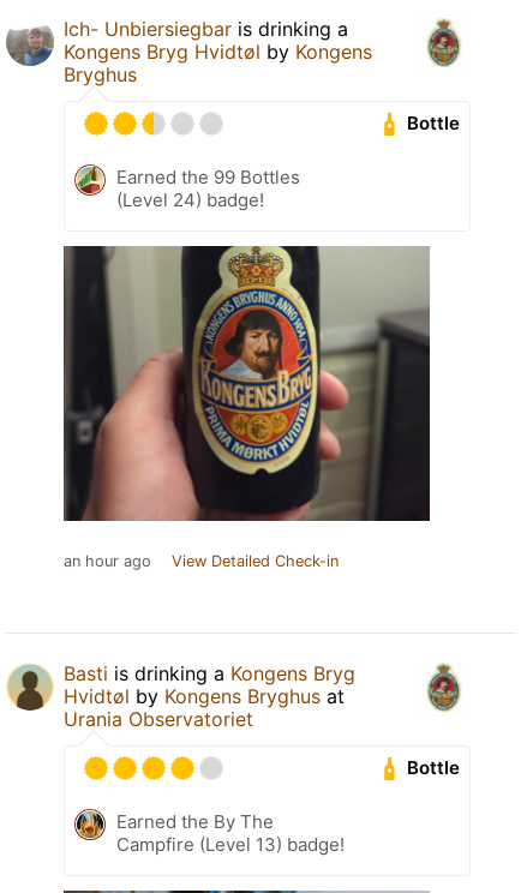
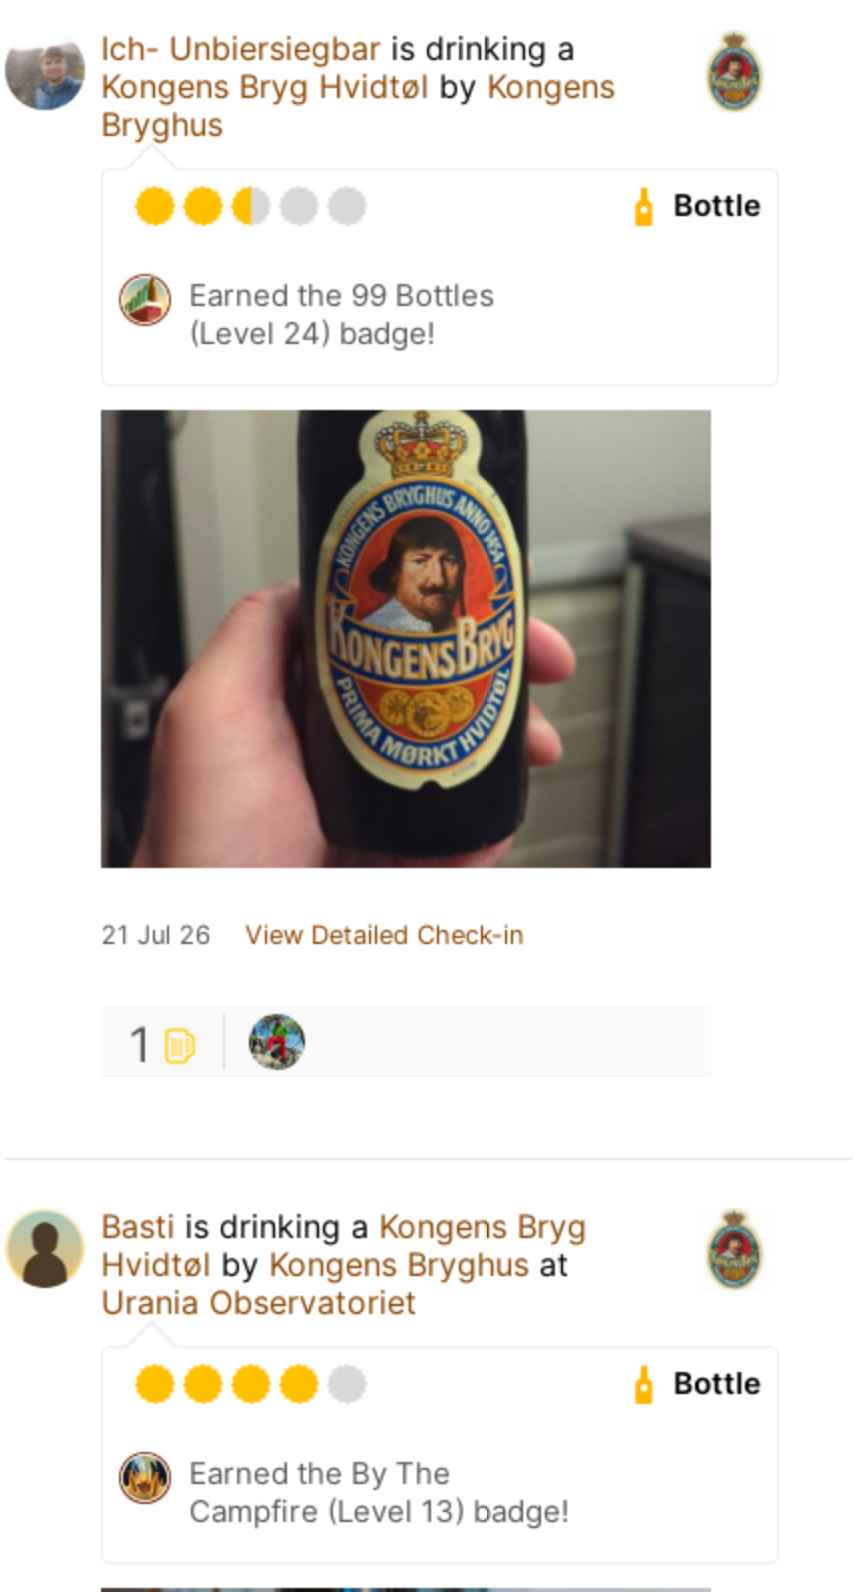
[64,552,151,570] an hour ago -> [101,919,211,949] 21 Jul 26
none -> [129,1015,151,1073] 1

